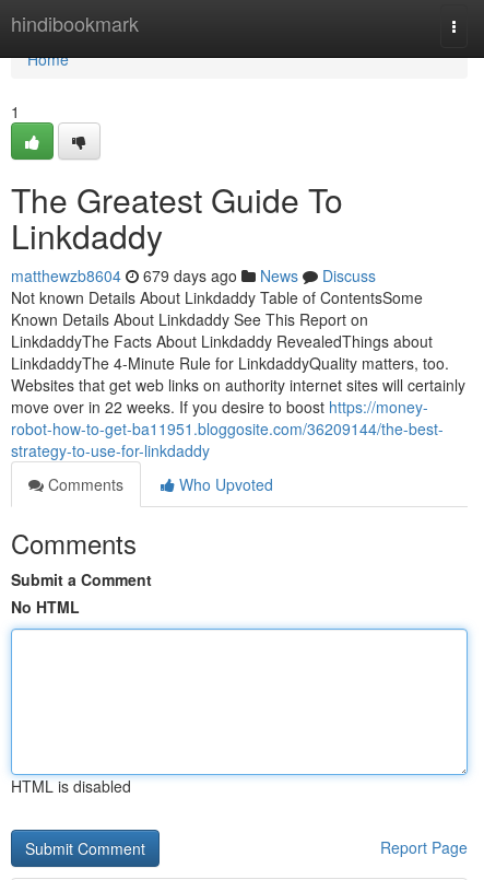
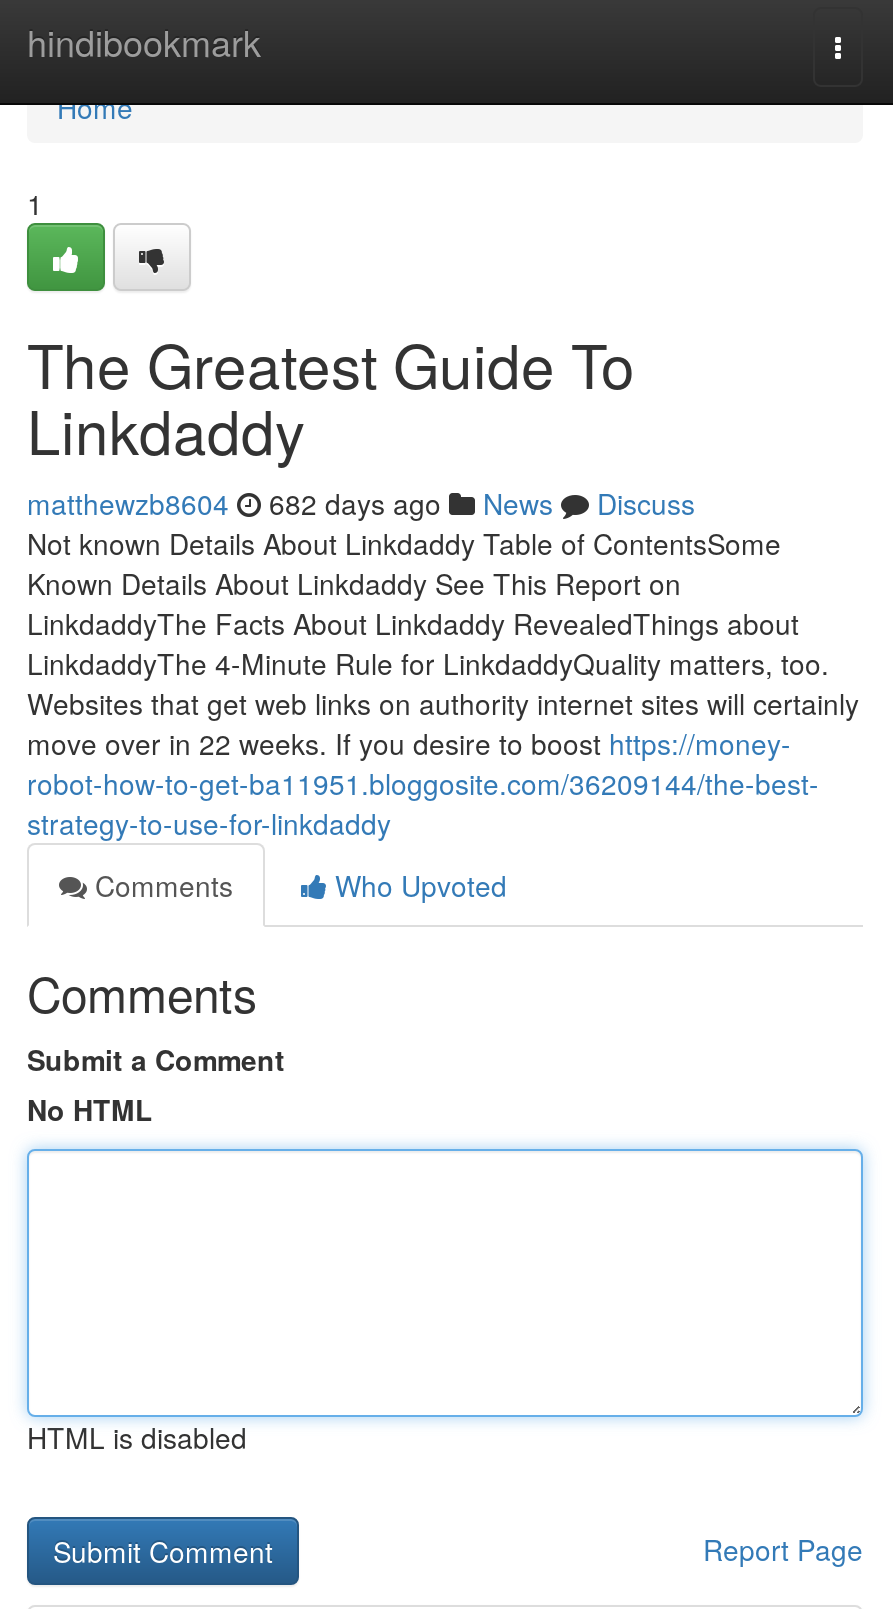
[11,265,376,286] matthewzb8604 679 days ago News Discuss -> [27,483,695,523] matthewzb8604 682 days ago News Discuss

